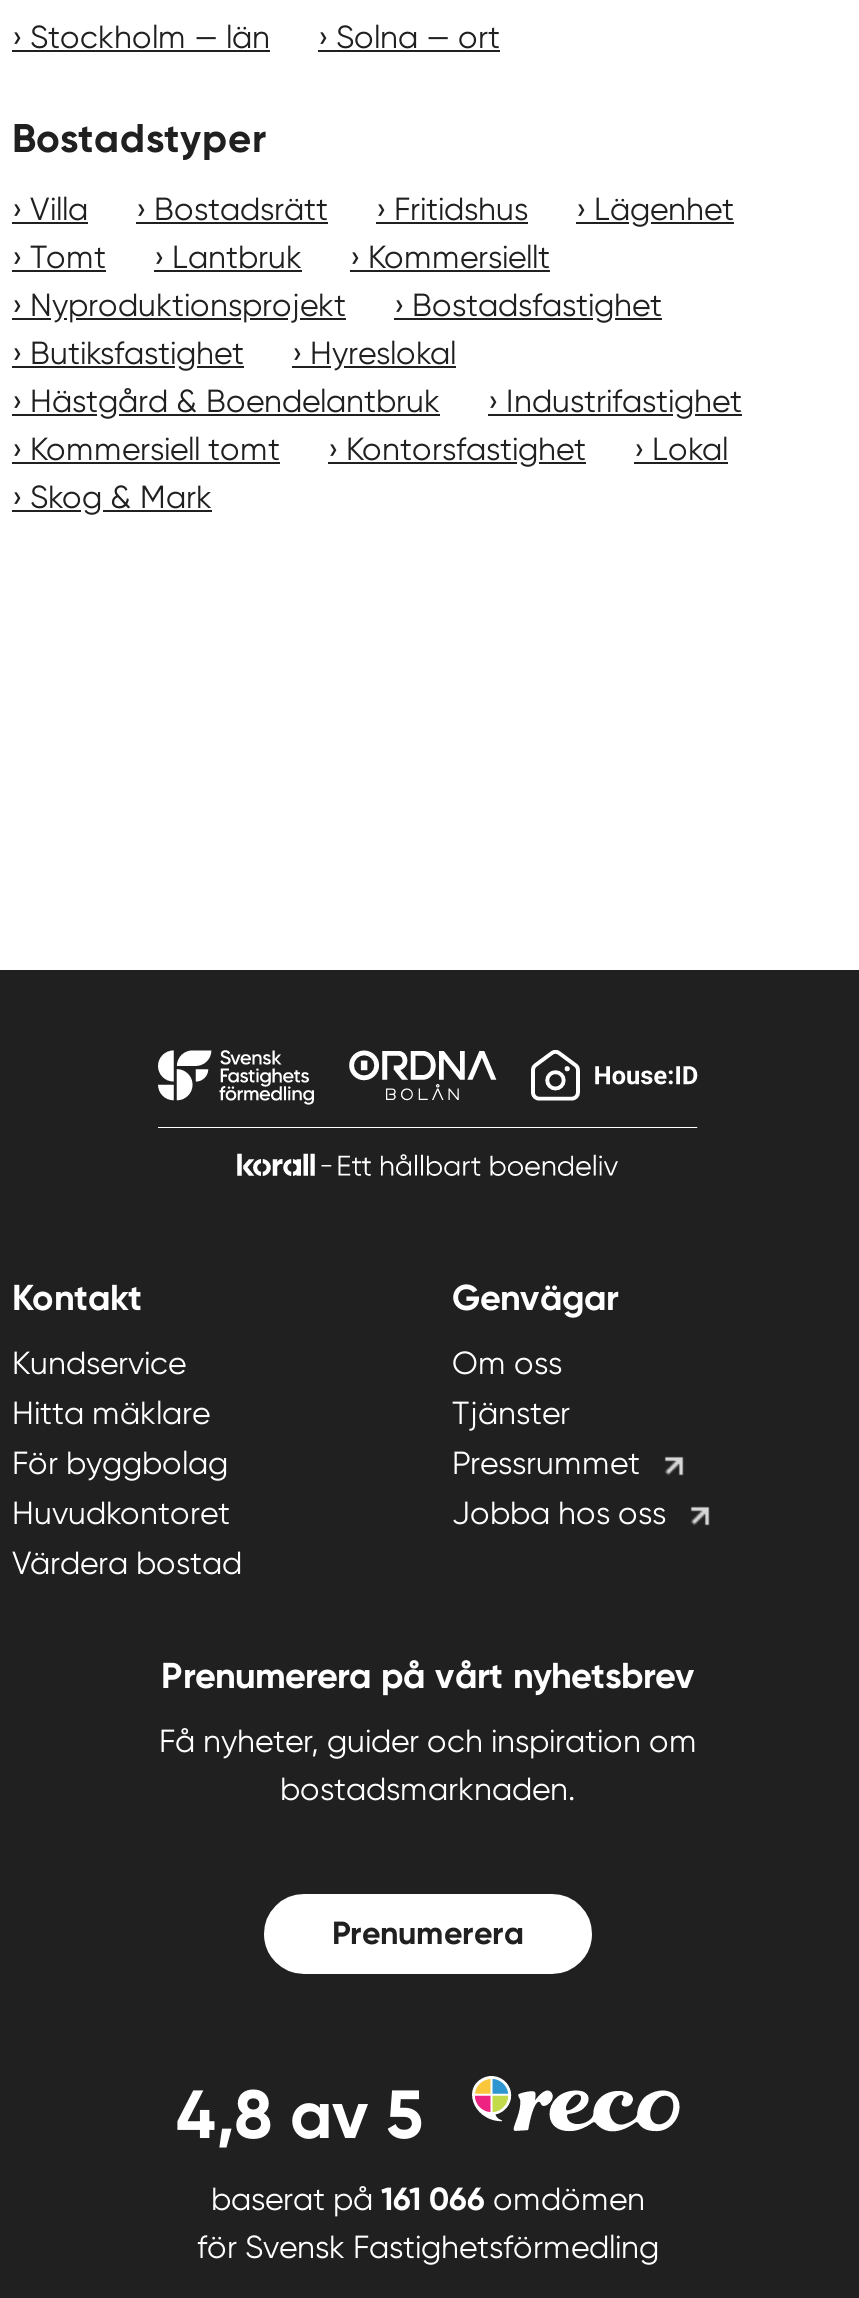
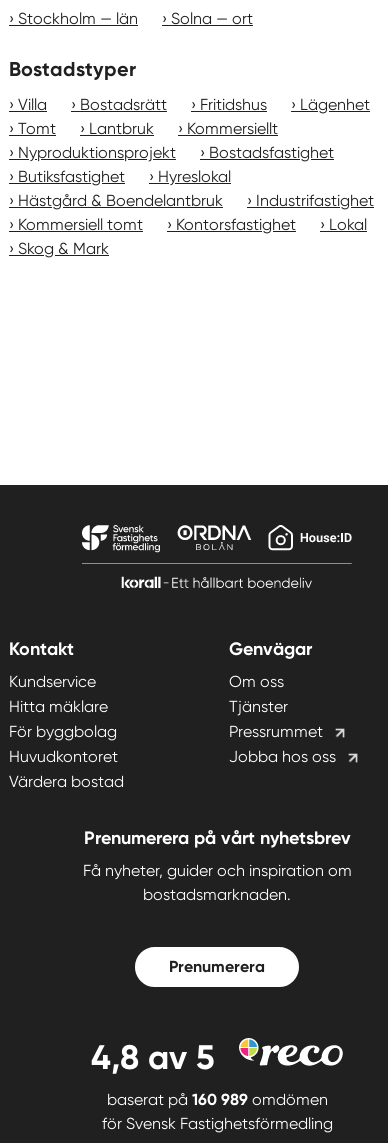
[211,2181,645,2219] baserat på 161 066 omdömen -> [106,1090,327,1109] baserat på 160 989 omdömen

